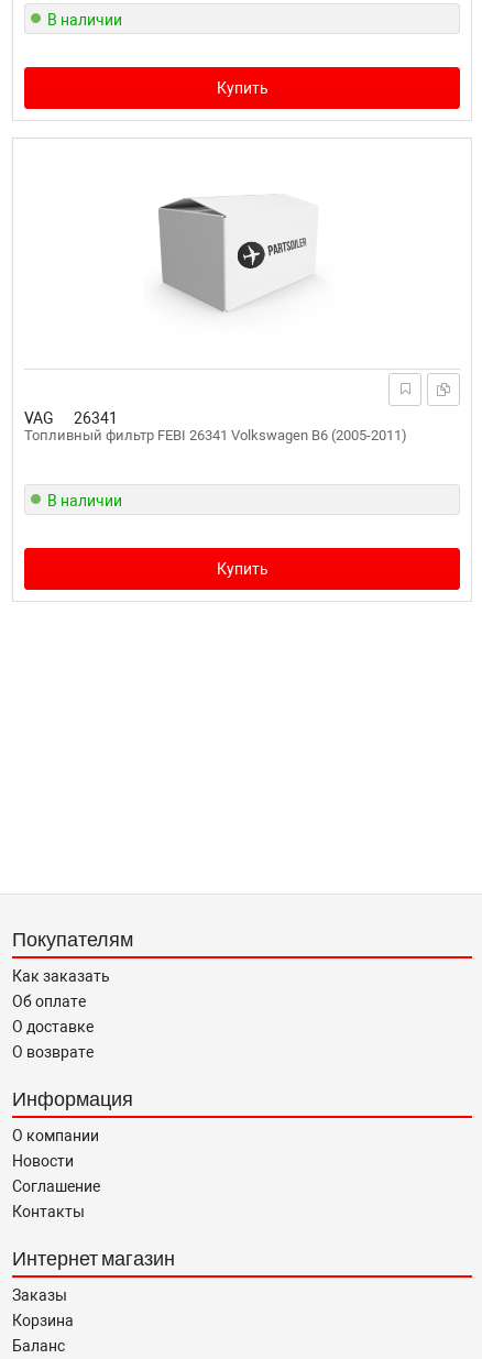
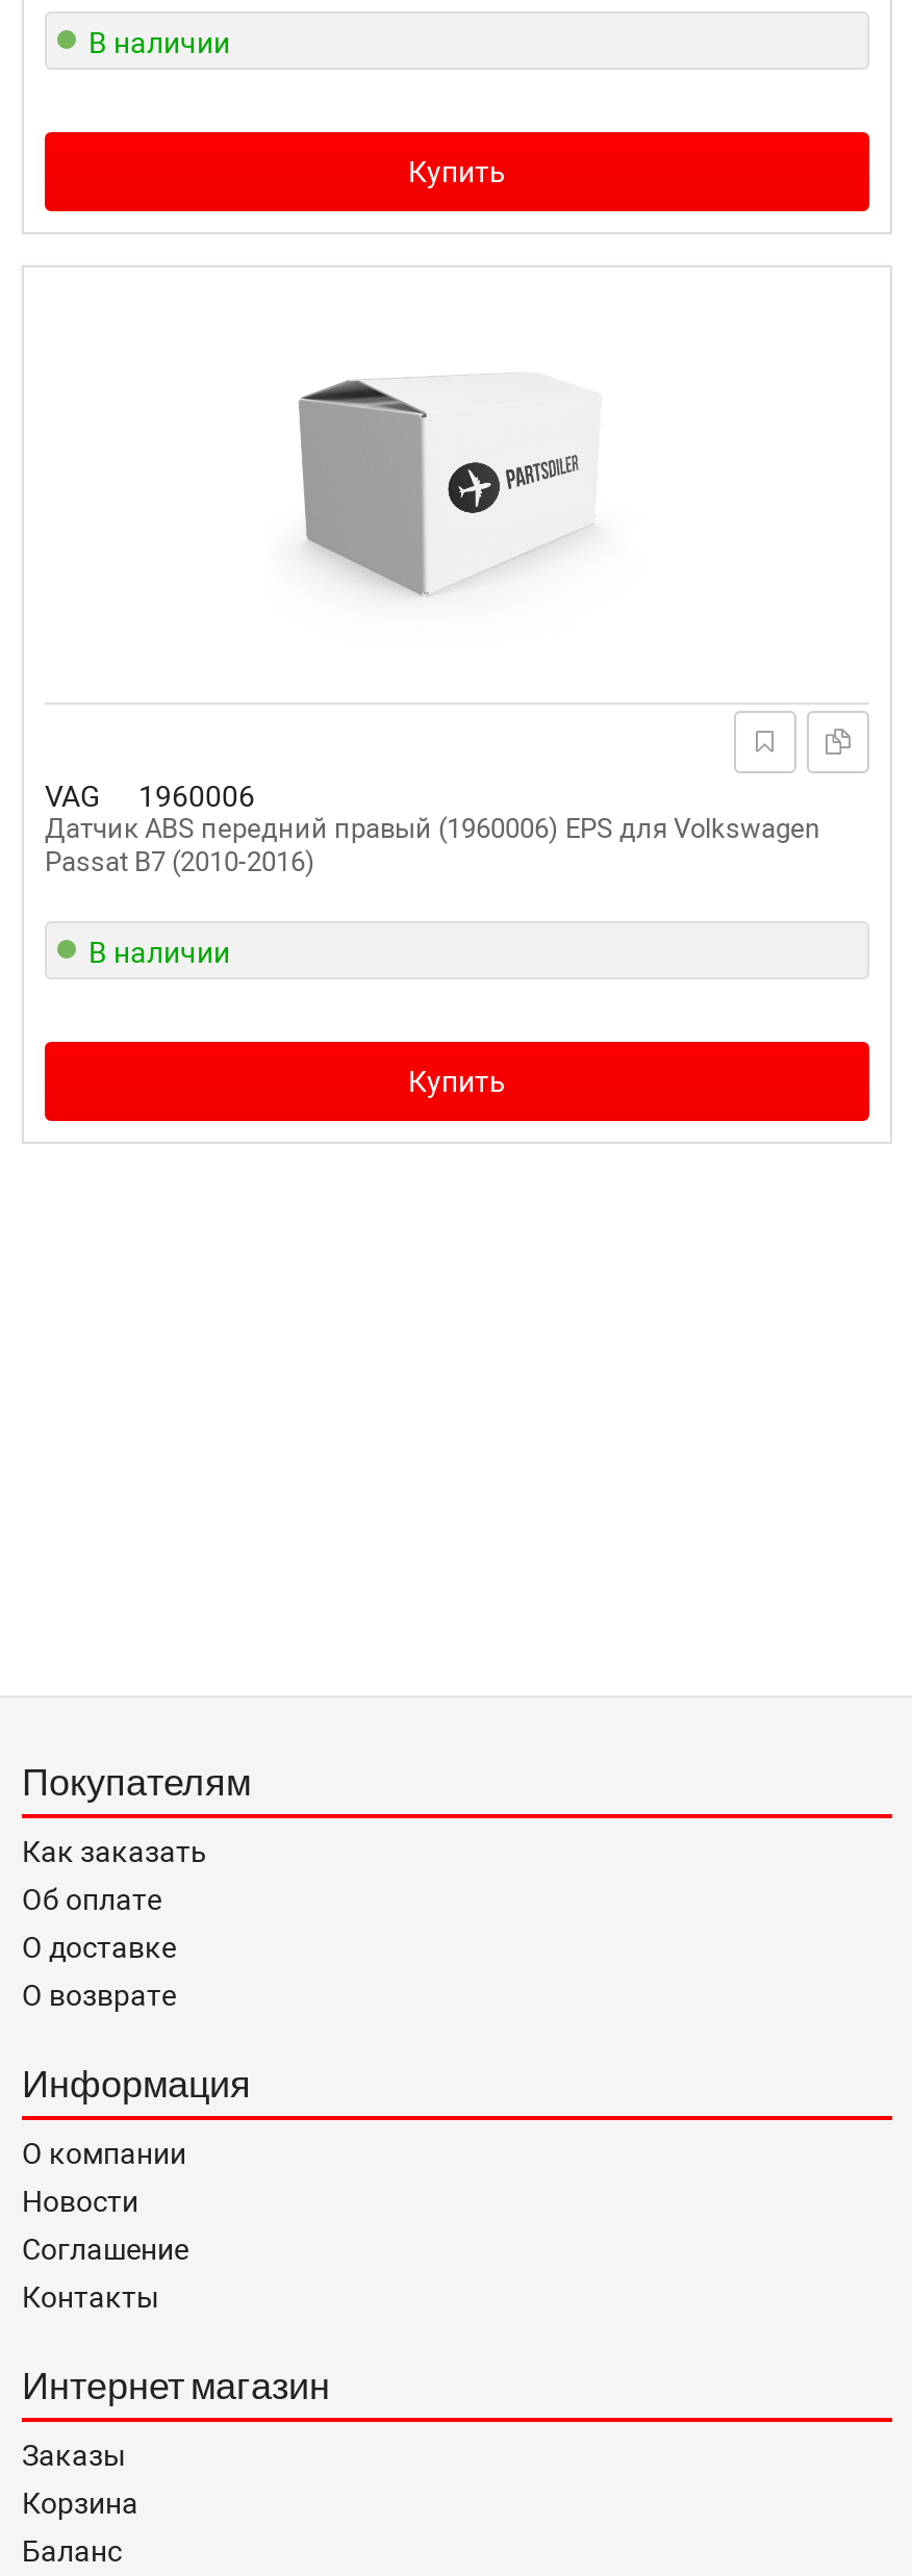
[24,409,407,443] 26341 | Топливный фильтр FEBI 26341 Volkswagen B6 (2005-2011) -> [45,780,819,877] 1960006 | Датчик ABS передний правый (1960006) EPS для Volkswagen | Passat B7 (2010-2016)

